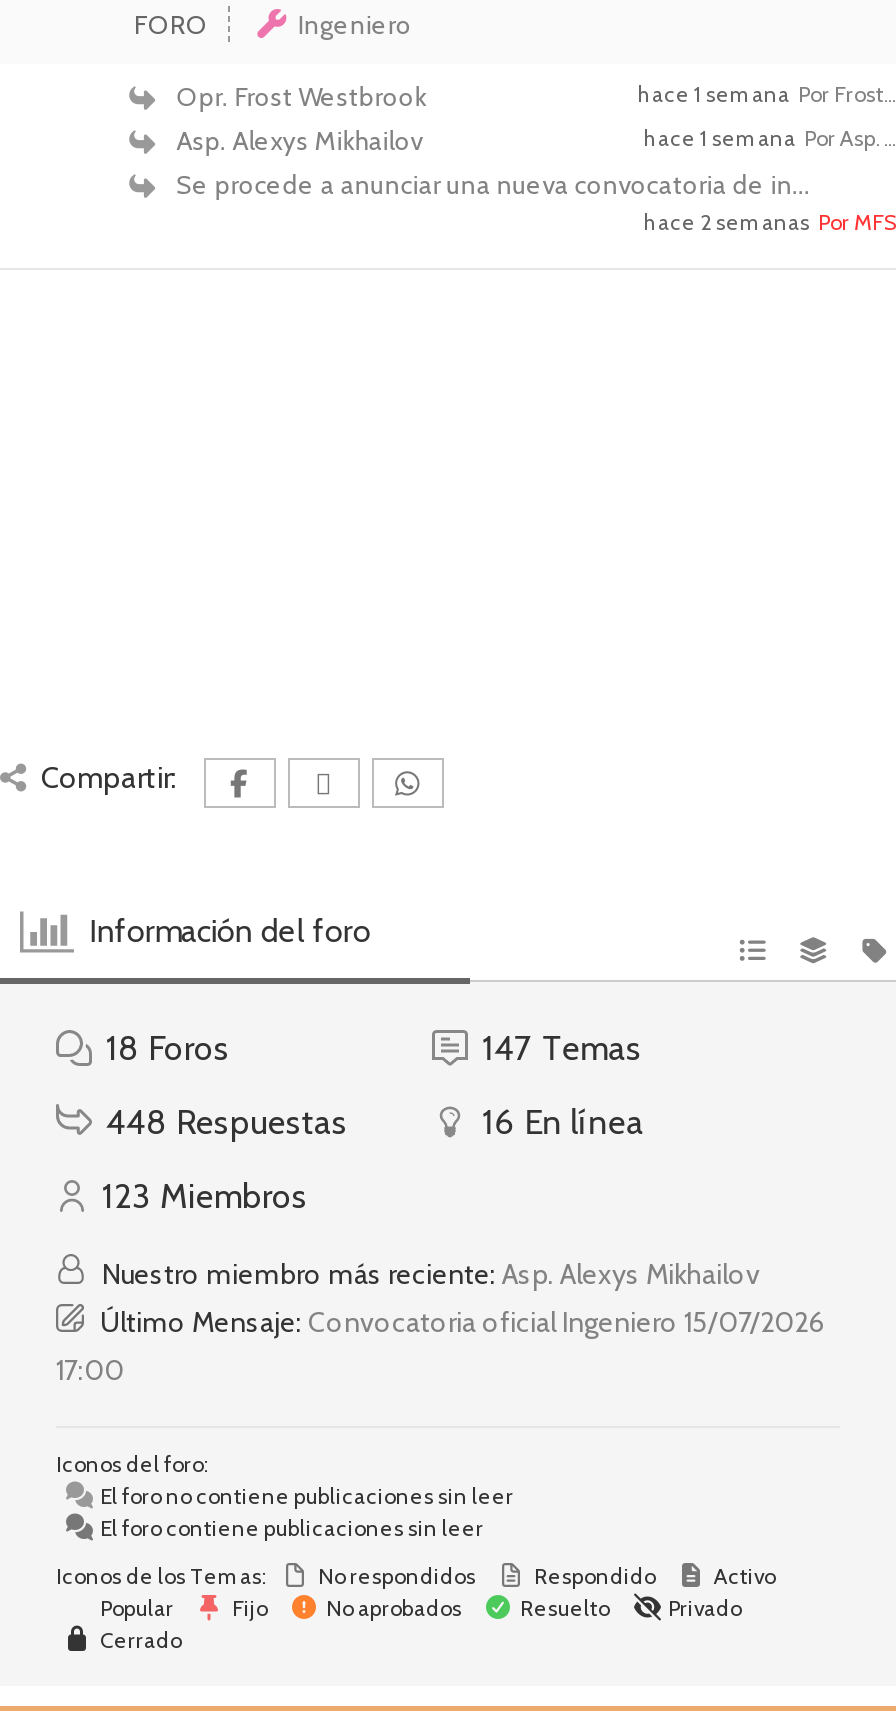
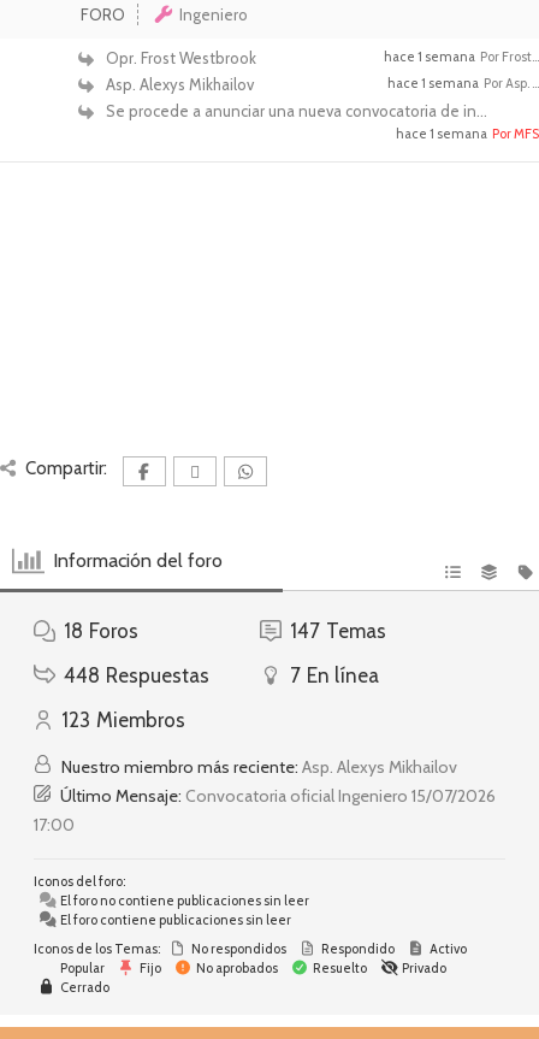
[644,207,896,235] hace 2 semanas Por MFS -> [396,125,539,142] hace 1 semana Por MFS
[482,1101,644,1141] 16 En línea -> [290,663,379,687] 7 En línea

